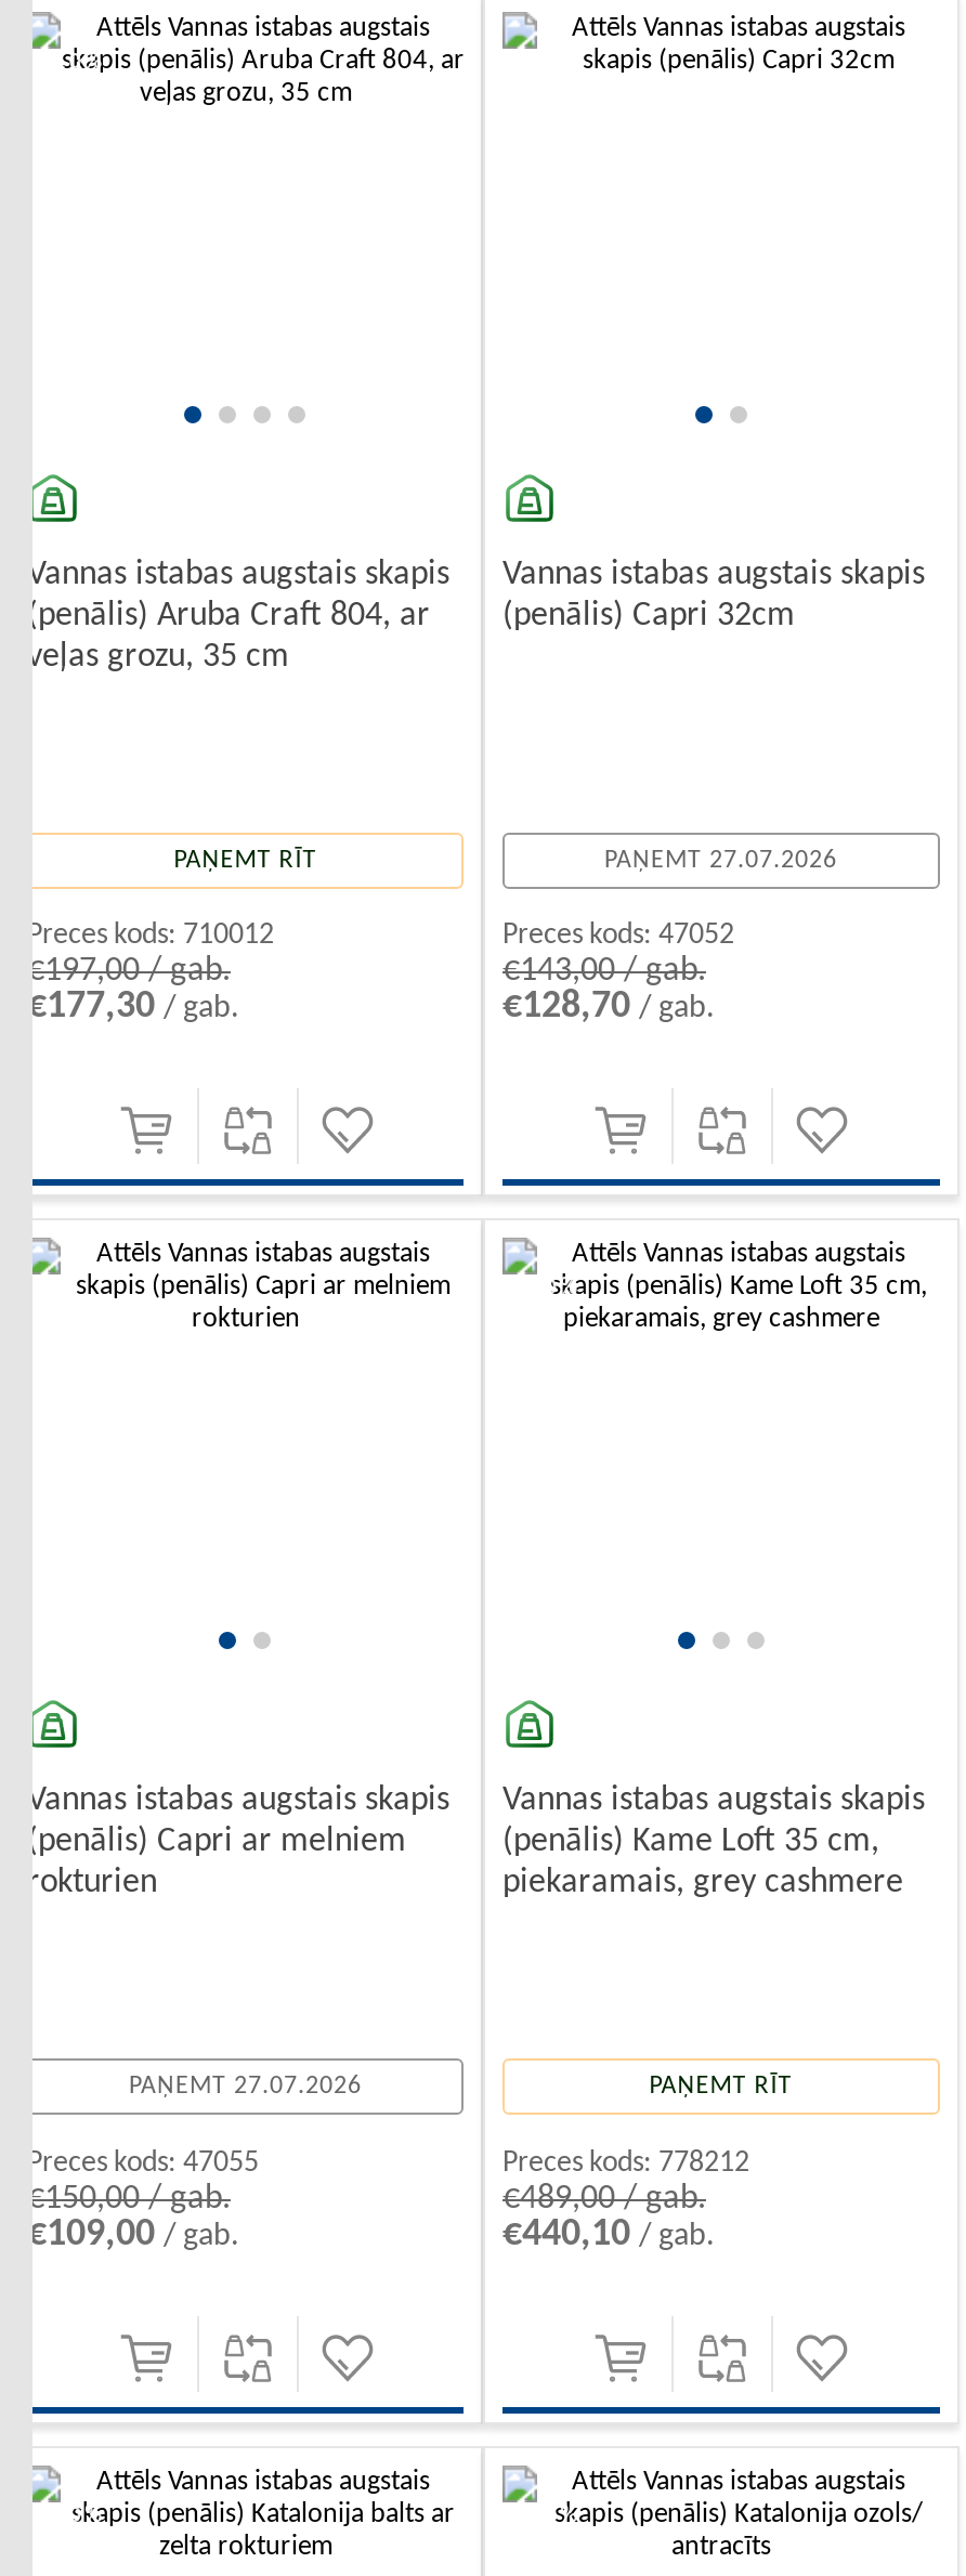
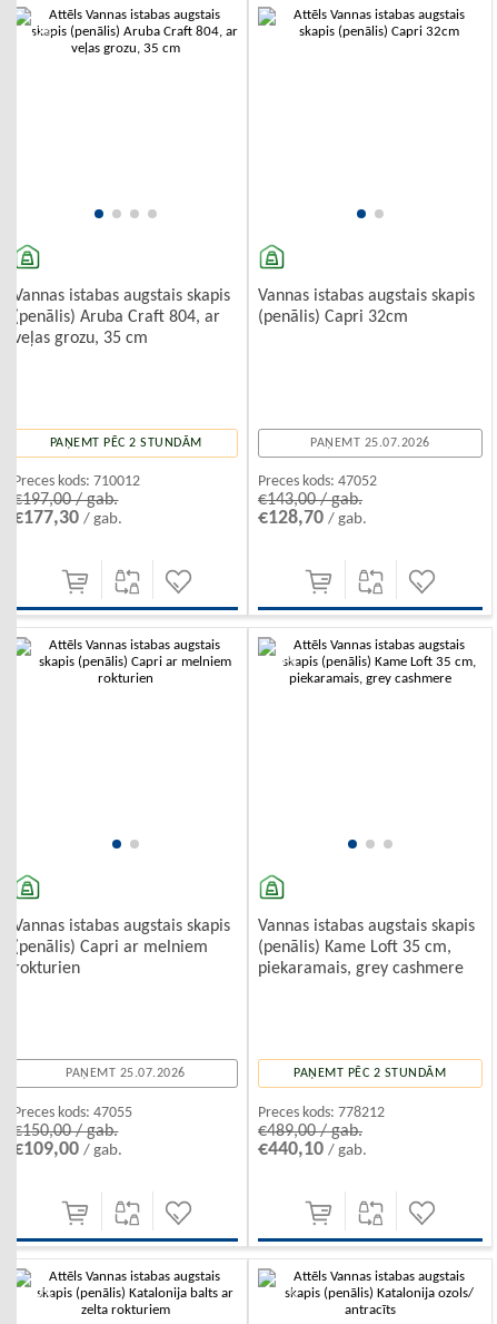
[174,848,317,874] PAŅEMT RĪT -> [50,437,202,450] PAŅEMT PĒC 2 STUNDĀM
[604,848,837,874] PAŅEMT 27.07.2026 -> [310,437,430,450] PAŅEMT 25.07.2026
[129,2074,362,2100] PAŅEMT 27.07.2026 -> [66,1067,186,1081] PAŅEMT 25.07.2026
[649,2074,792,2100] PAŅEMT RĪT -> [294,1067,446,1081] PAŅEMT PĒC 2 STUNDĀM

